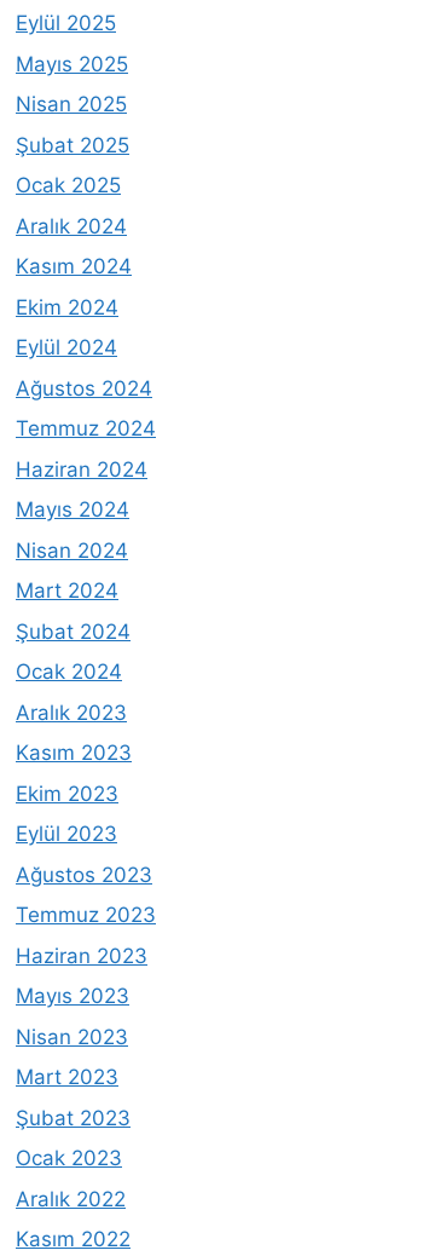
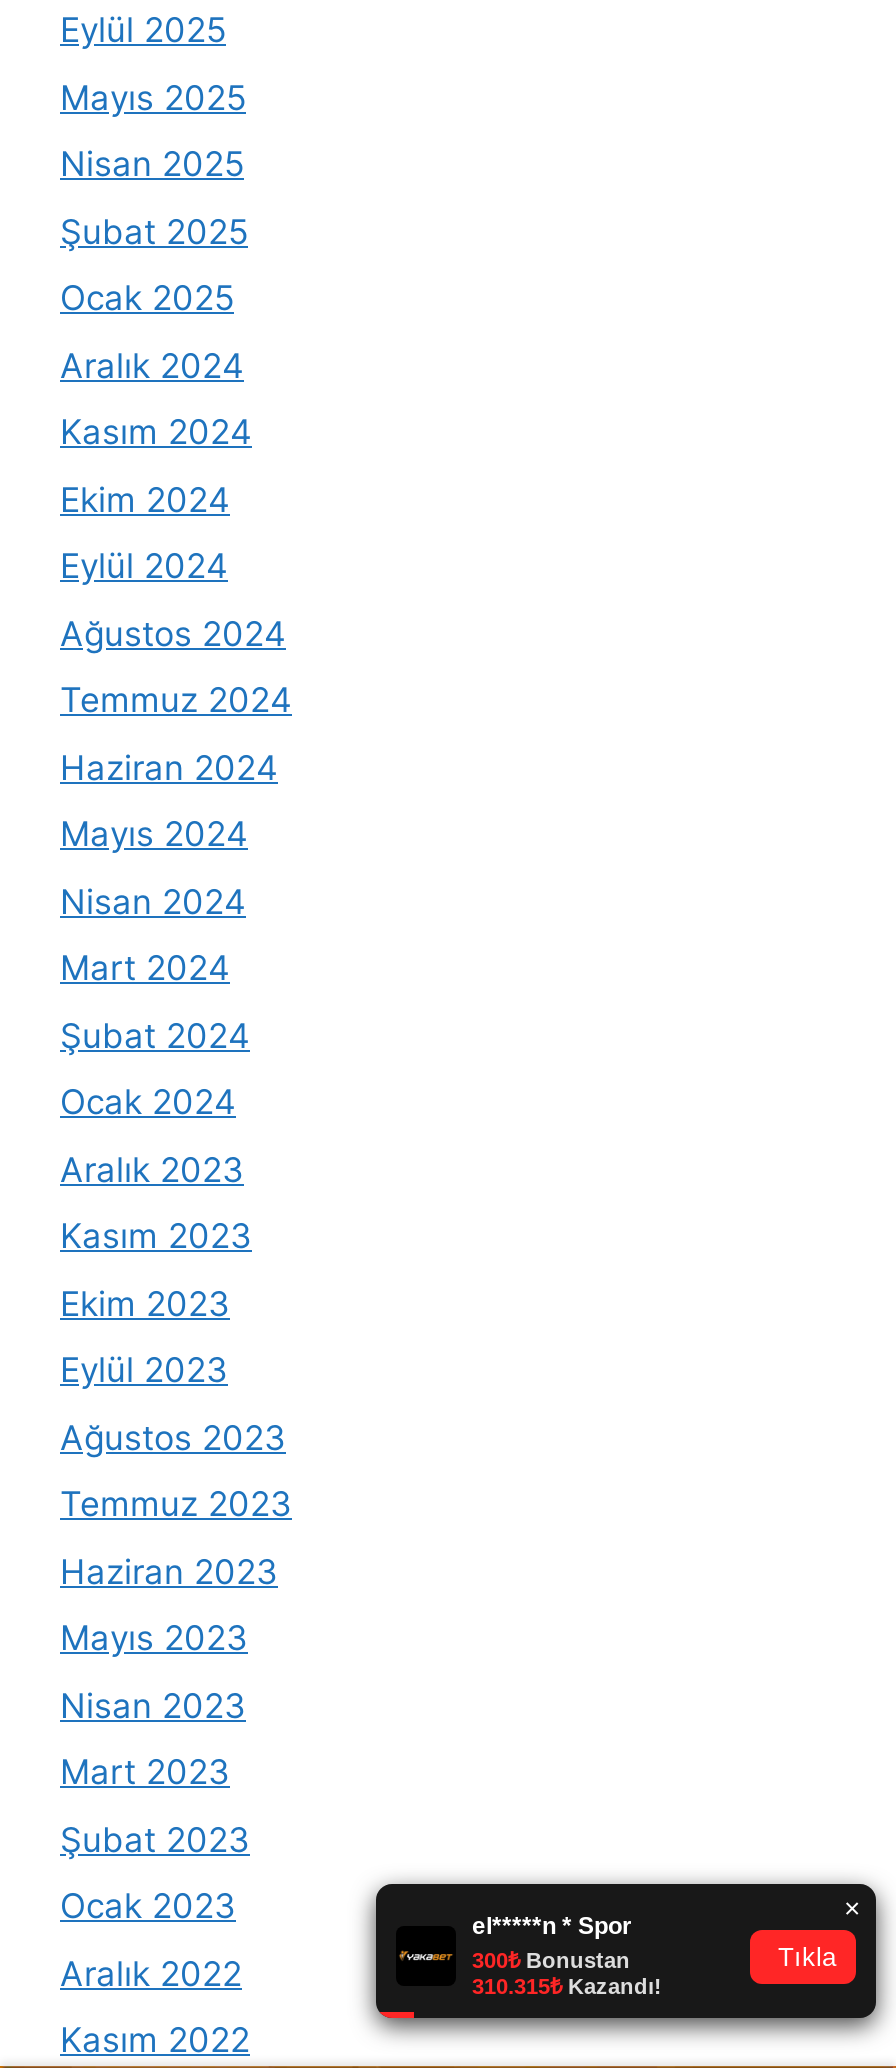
none -> [364,1880,888,2038] [image]

